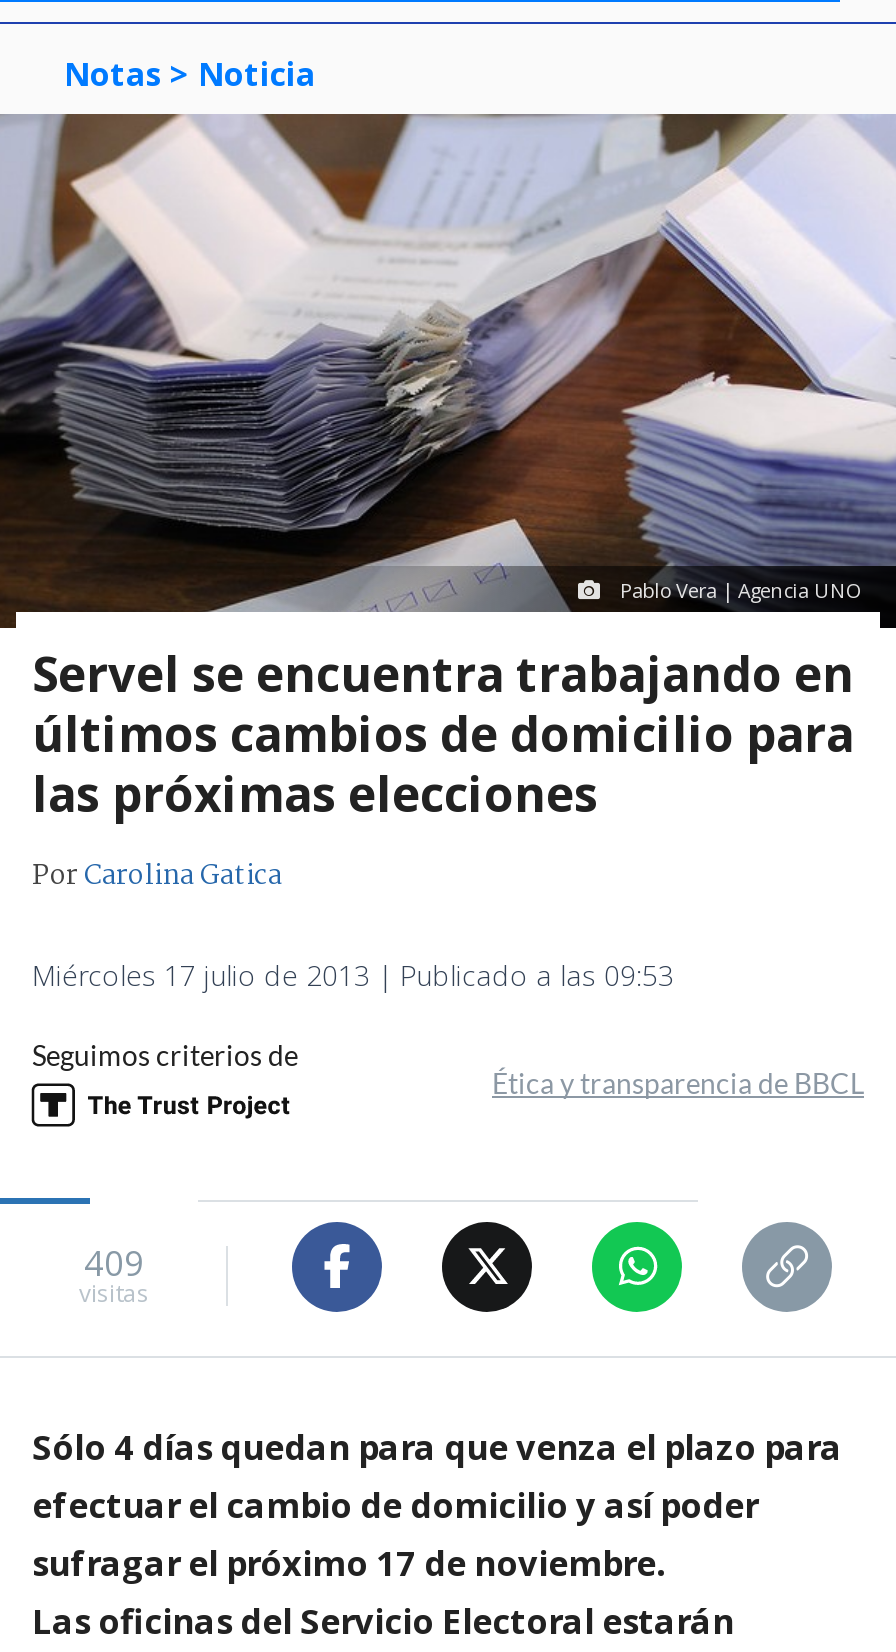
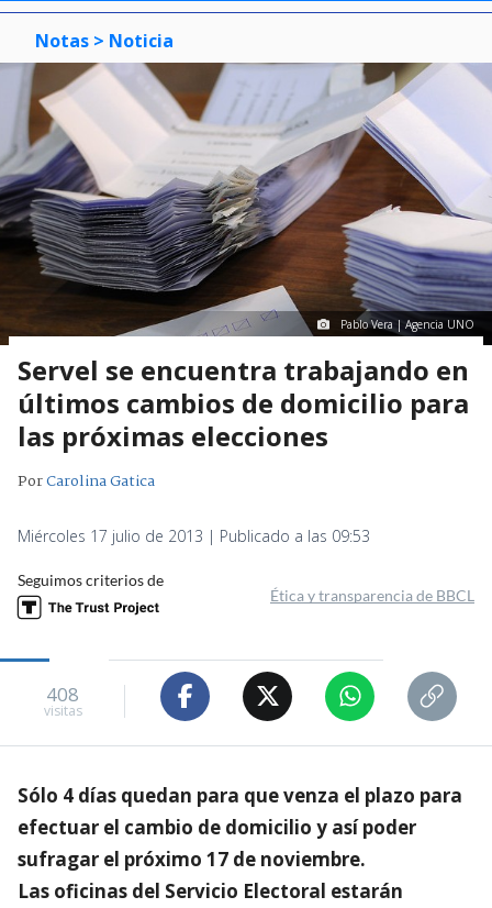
[84,1241,144,1287] 409 -> [46,682,79,707] 408

